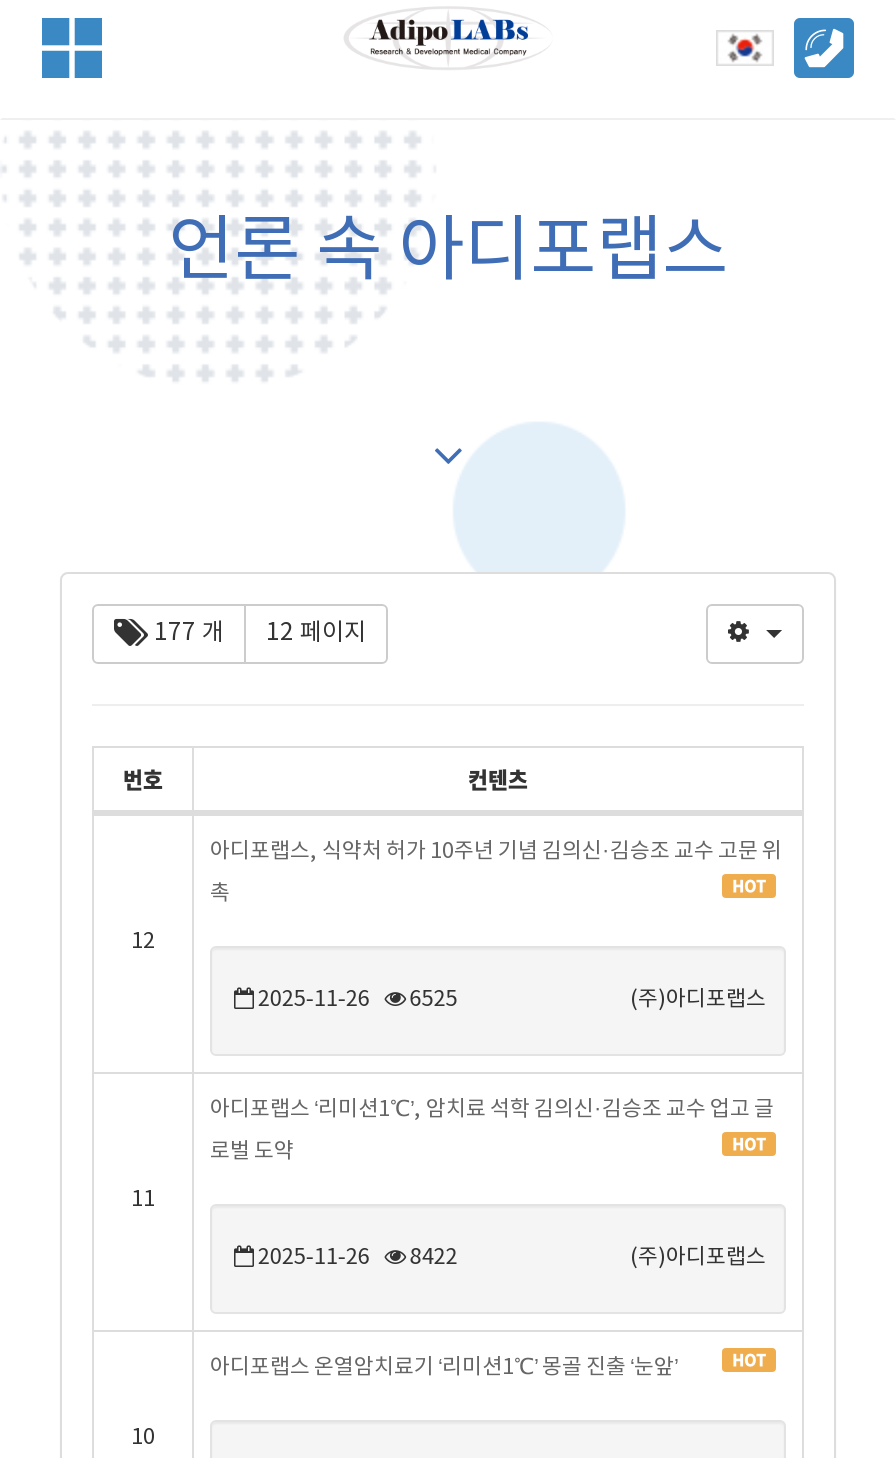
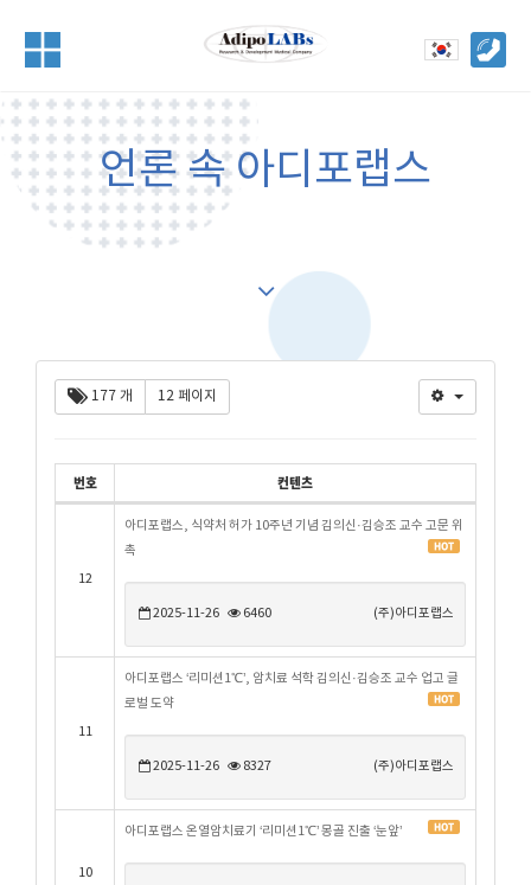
[258,988,458,1012] 2025-11-26 6525 -> [153,607,271,621] 2025-11-26 6460
[258,1246,458,1270] 2025-11-26 8422 -> [153,759,271,774] 2025-11-26 8327

